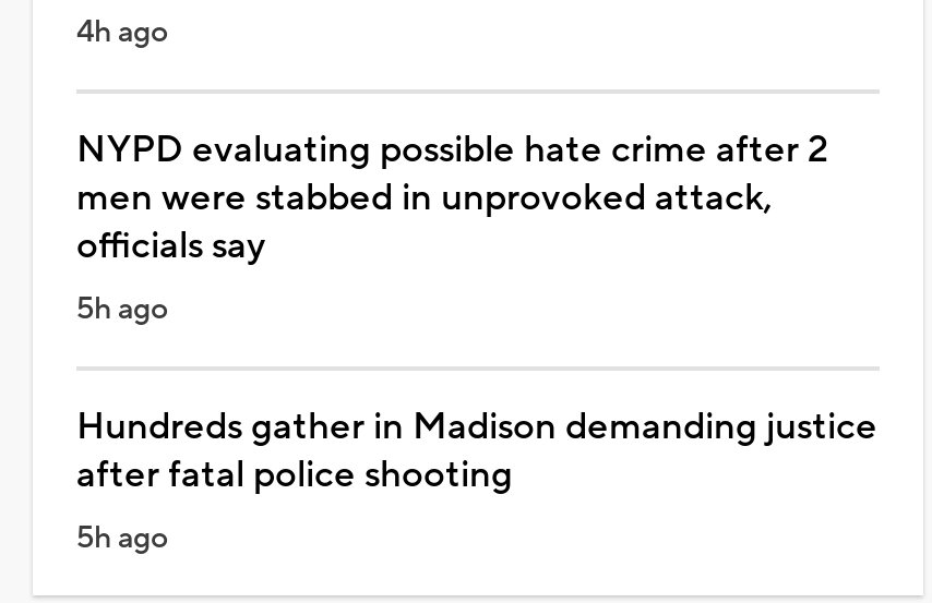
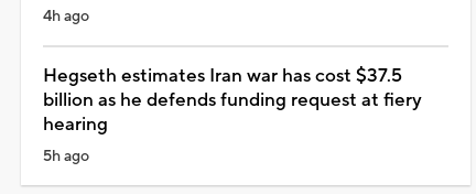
[76,126,877,499] NYPD evaluating possible hate crime after 2 | men were stabbed in unprovoked attack, | officials say | 5h ago | Hundreds gather in Madison demanding justice | after fatal police shooting -> [43,63,422,136] Hegseth estimates Iran war has cost $37.5 | billion as he defends funding request at fiery | hearing

